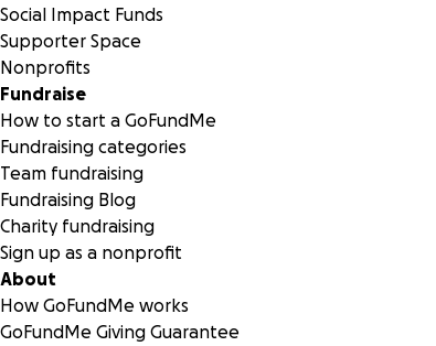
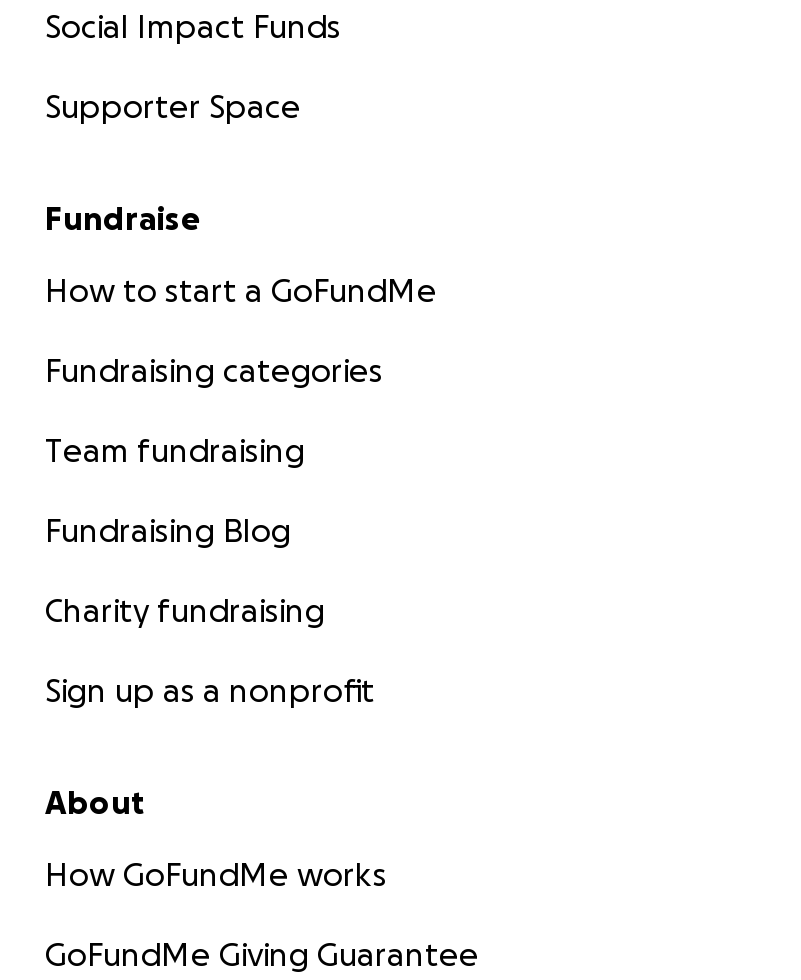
[0,57,91,77] Nonprofits -> none

